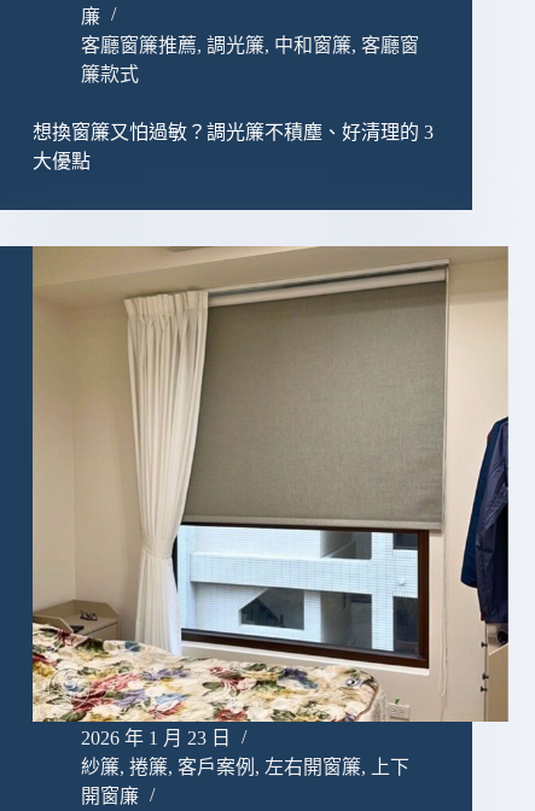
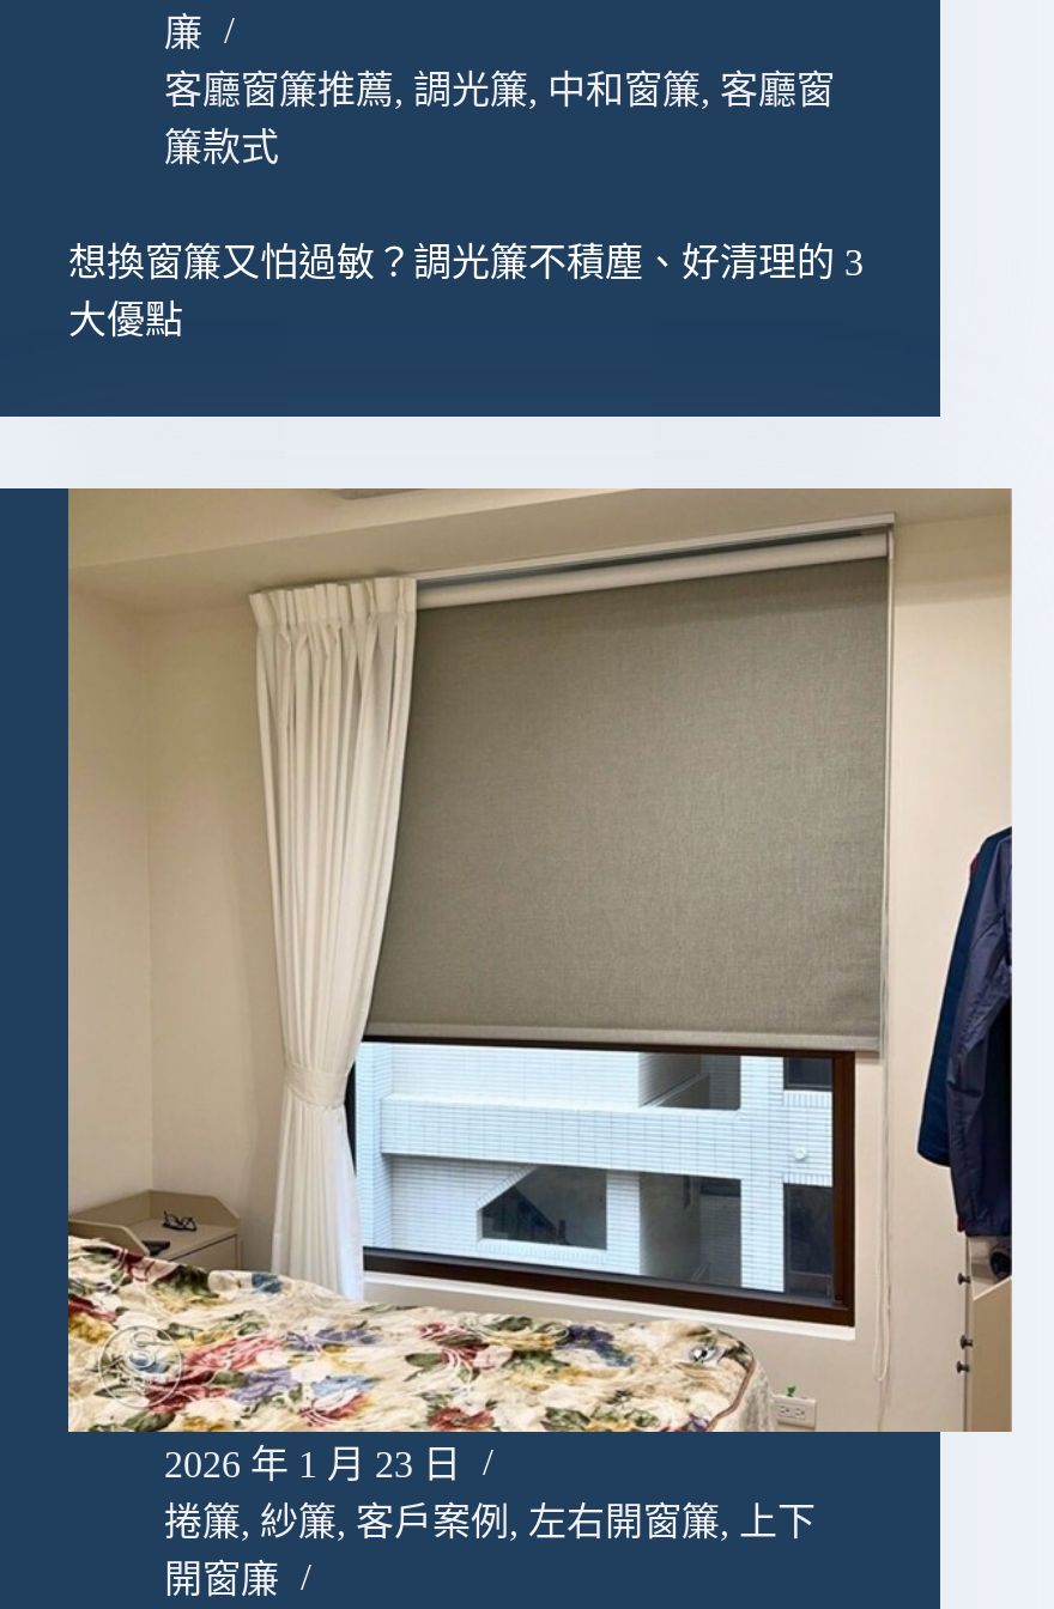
[81,757,409,777] 紗簾,捲簾,客戶案例,左右開窗簾,上下 -> [164,1502,816,1542] 捲簾,紗簾,客戶案例,左右開窗簾,上下

